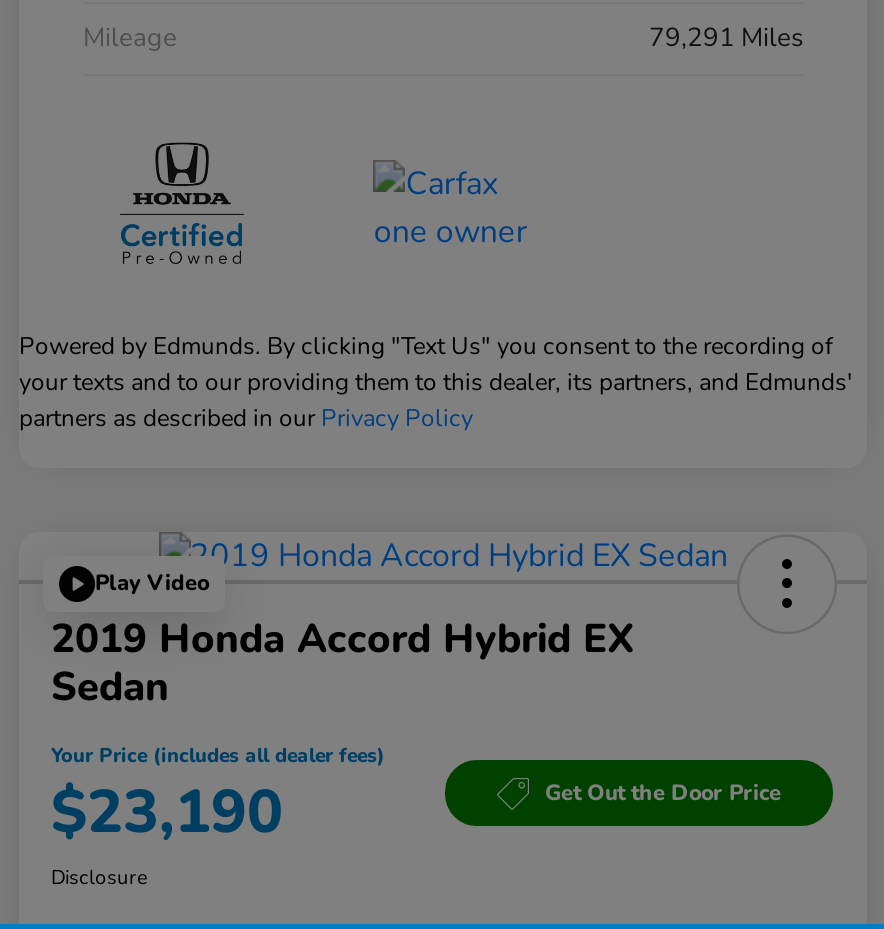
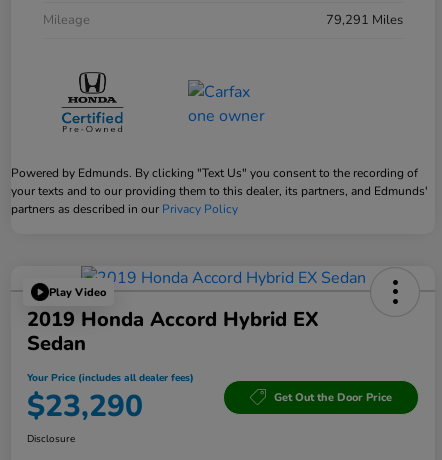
[51,772,283,854] $23,190 -> [27,386,143,427] $23,290

